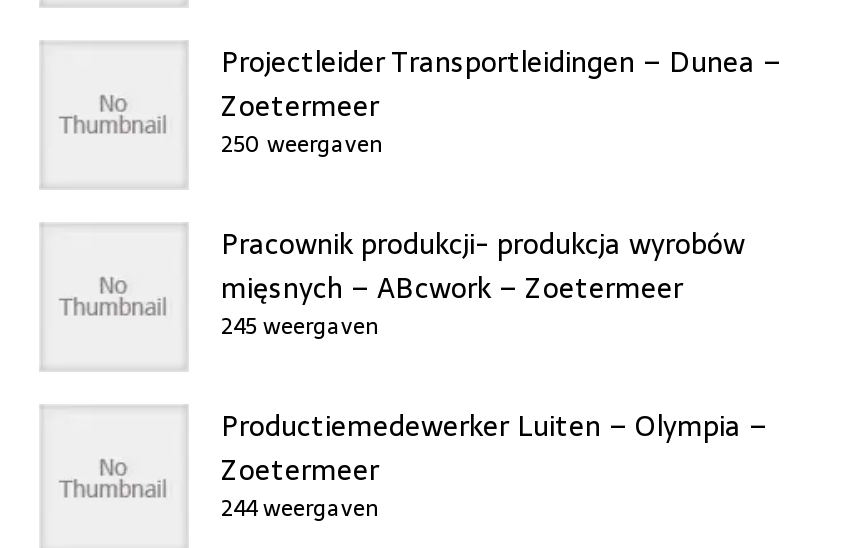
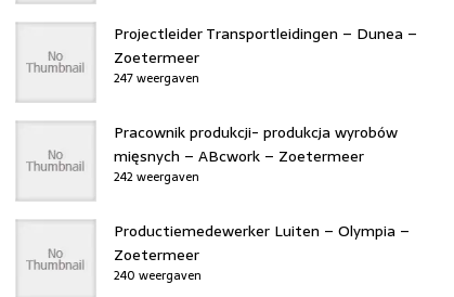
[221,126,383,162] 250 weergaven -> [114,68,199,88] 247 weergaven
[221,308,379,344] 245 weergaven -> [114,167,199,186] 242 weergaven
[221,490,379,526] 244 weergaven -> [114,266,202,285] 240 weergaven

